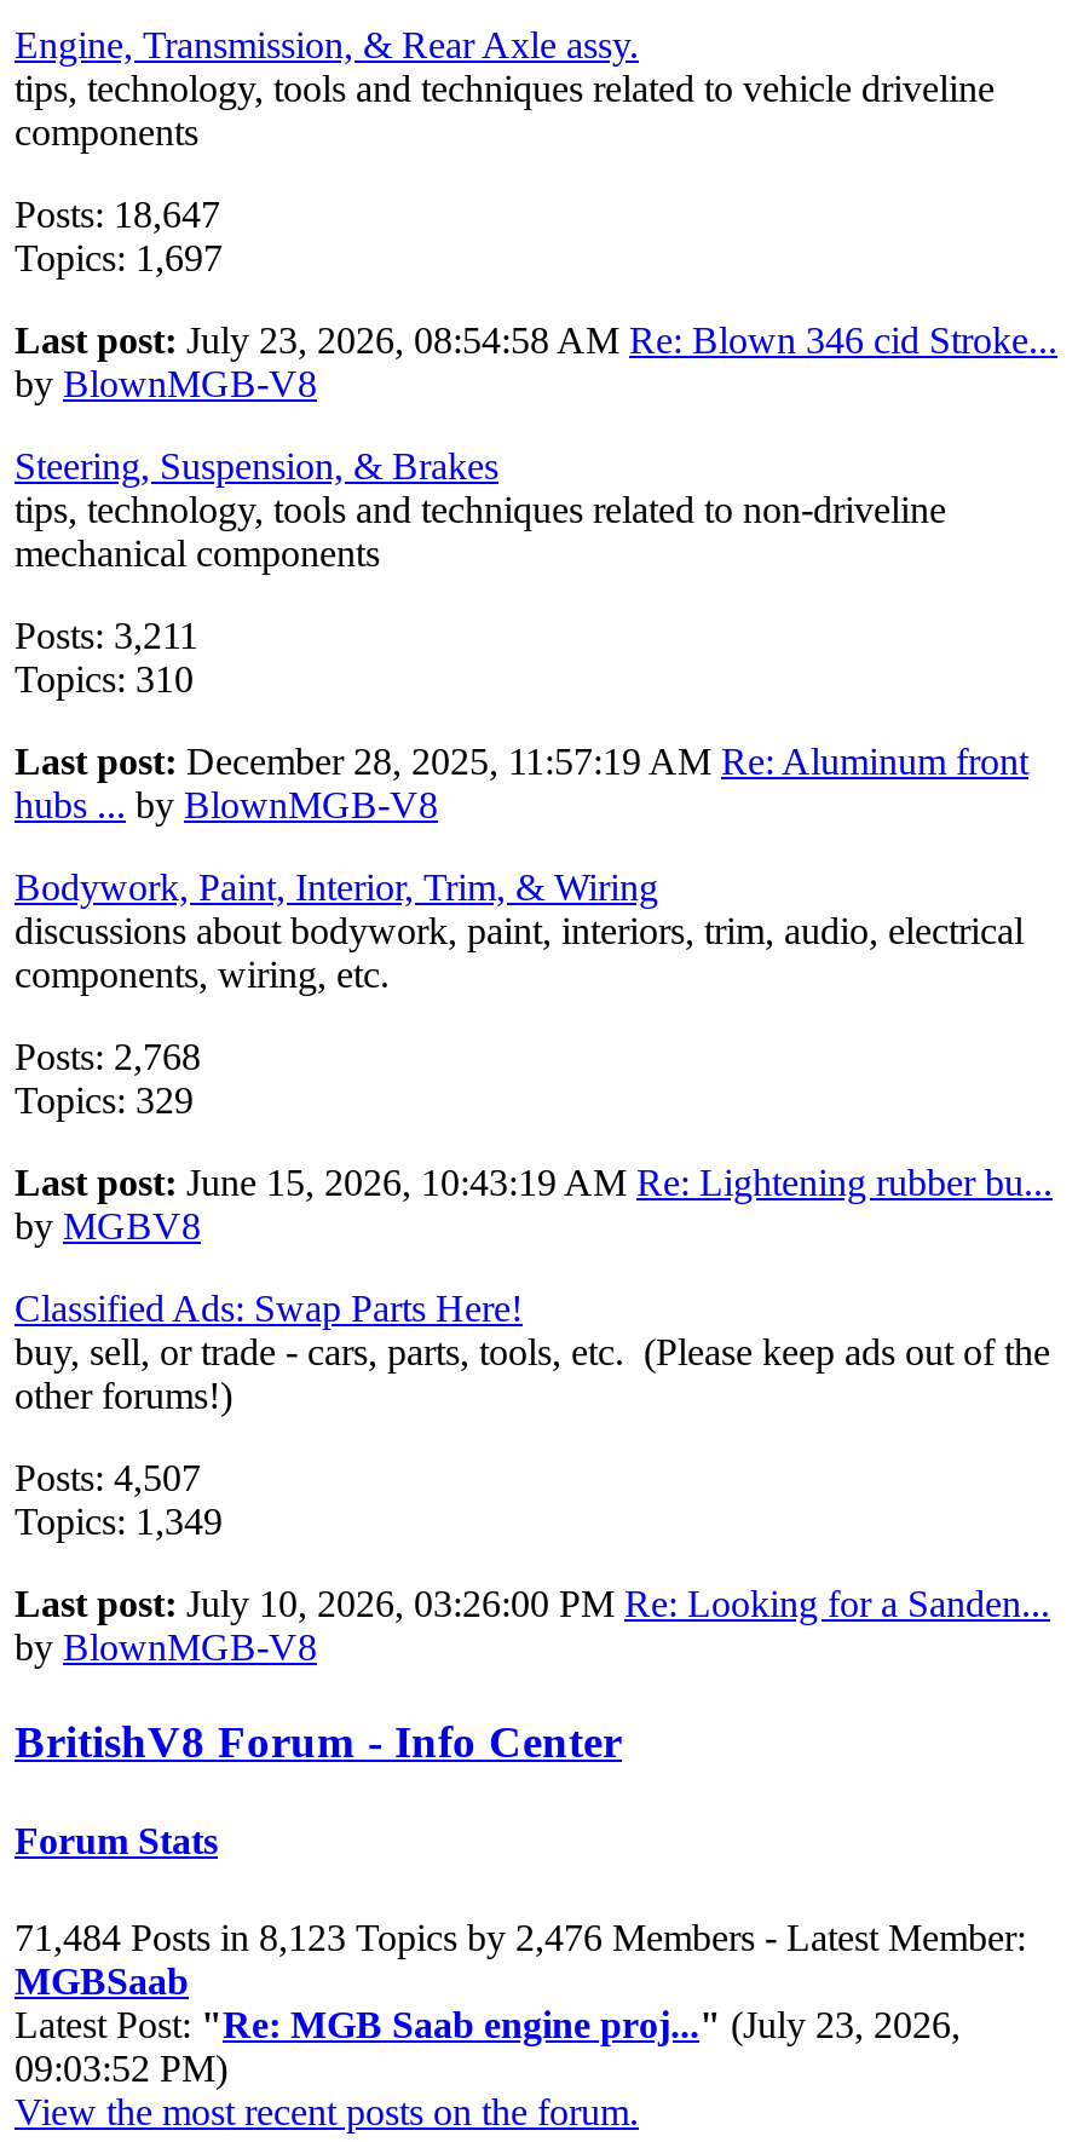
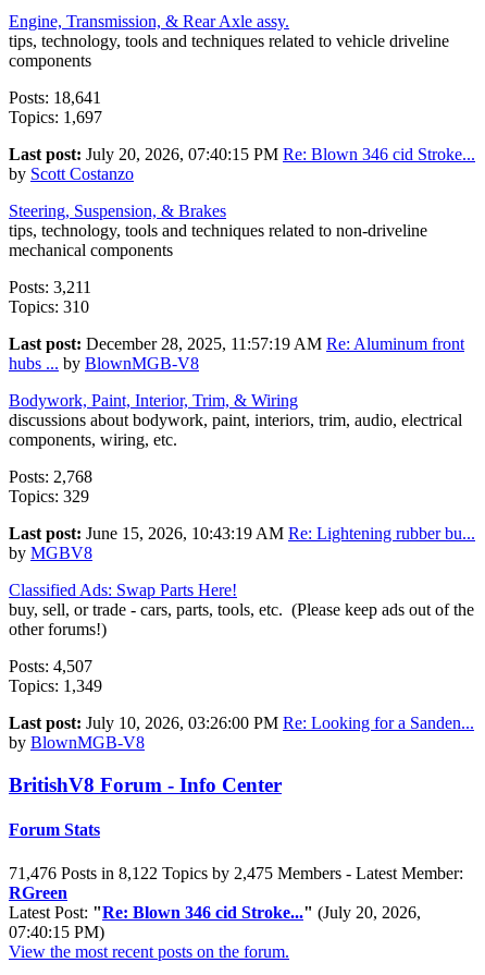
[15,194,220,235] Posts: 18,647 -> [9,89,101,107] Posts: 18,641
[15,320,1057,405] Last post: July 23, 2026, 08:54:58 AM Re: Blown 346 cid Stroke... | by BlownMGB-V8 -> [9,145,475,183] Last post: July 20, 2026, 07:40:15 PM Re: Blown 346 cid Stroke... | by Scott Costanzo
[15,1916,1026,2088] 71,484 Posts in 8,123 Topics by 2,476 Members - Latest Member: | MGBSaab | Latest Post: "Re: MGB Saab engine proj..." (July 23, 2026, | 09:03:52 PM) -> [9,863,463,941] 71,476 Posts in 8,122 Topics by 2,475 Members - Latest Member: | RGreen | Latest Post: "Re: Blown 346 cid Stroke..." (July 20, 2026, | 07:40:15 PM)

